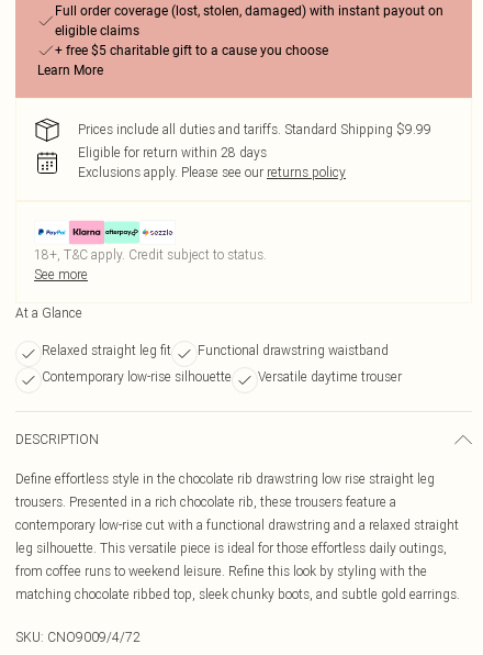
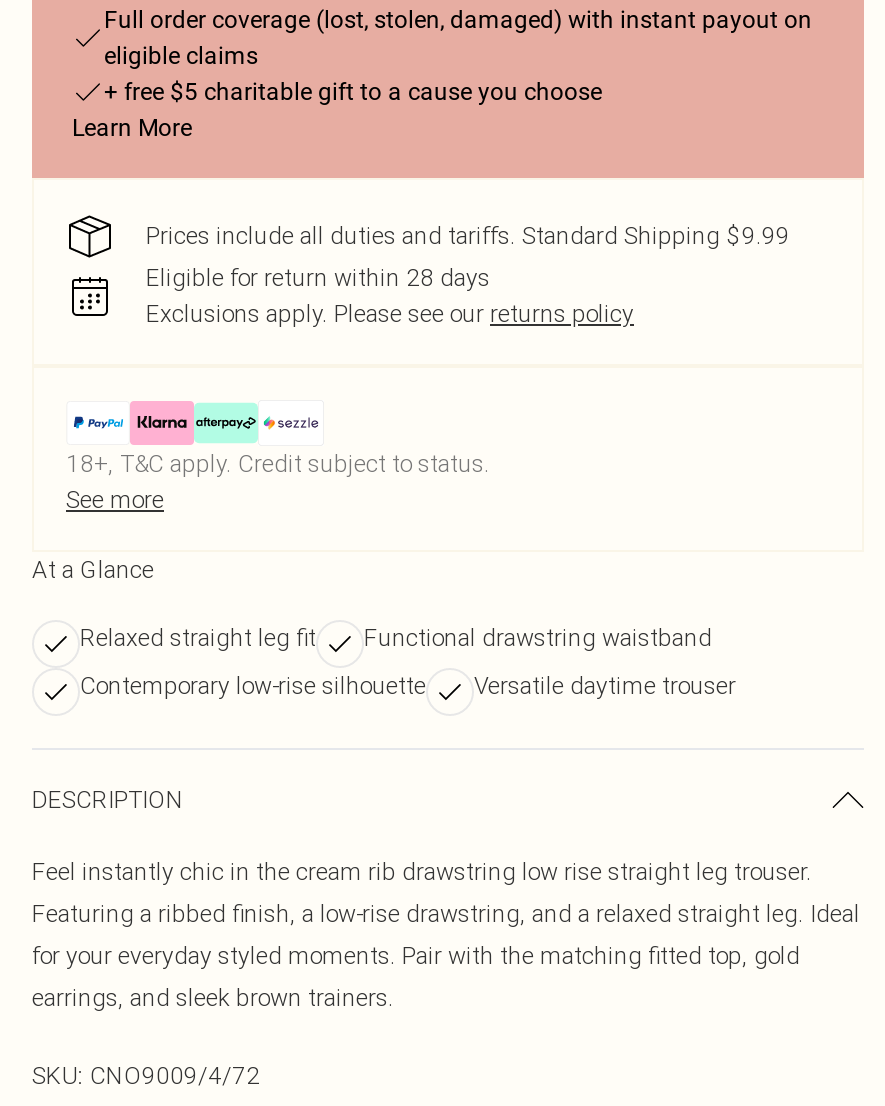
[15,470,460,602] Define effortless style in the chocolate rib drawstring low rise straight leg | trousers. Presented in a rich chocolate rib, these trousers feature a | contemporary low-rise cut with a functional drawstring and a relaxed straight | leg silhouette. This versatile piece is ideal for those effortless daily outings, | from coffee runs to weekend leisure. Refine this look by styling with the | matching chocolate ribbed top, sleek chunky boots, and subtle gold earrings. -> [32,856,860,1012] Feel instantly chic in the cream rib drawstring low rise straight leg trouser. | Featuring a ribbed finish, a low-rise drawstring, and a relaxed straight leg. Ideal | for your everyday styled moments. Pair with the matching fitted top, gold | earrings, and sleek brown trainers.

